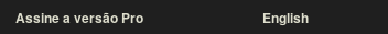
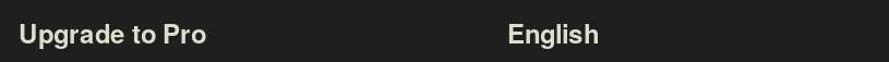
[15,8,143,28] Assine a versão Pro -> [19,13,206,53] Upgrade to Pro

